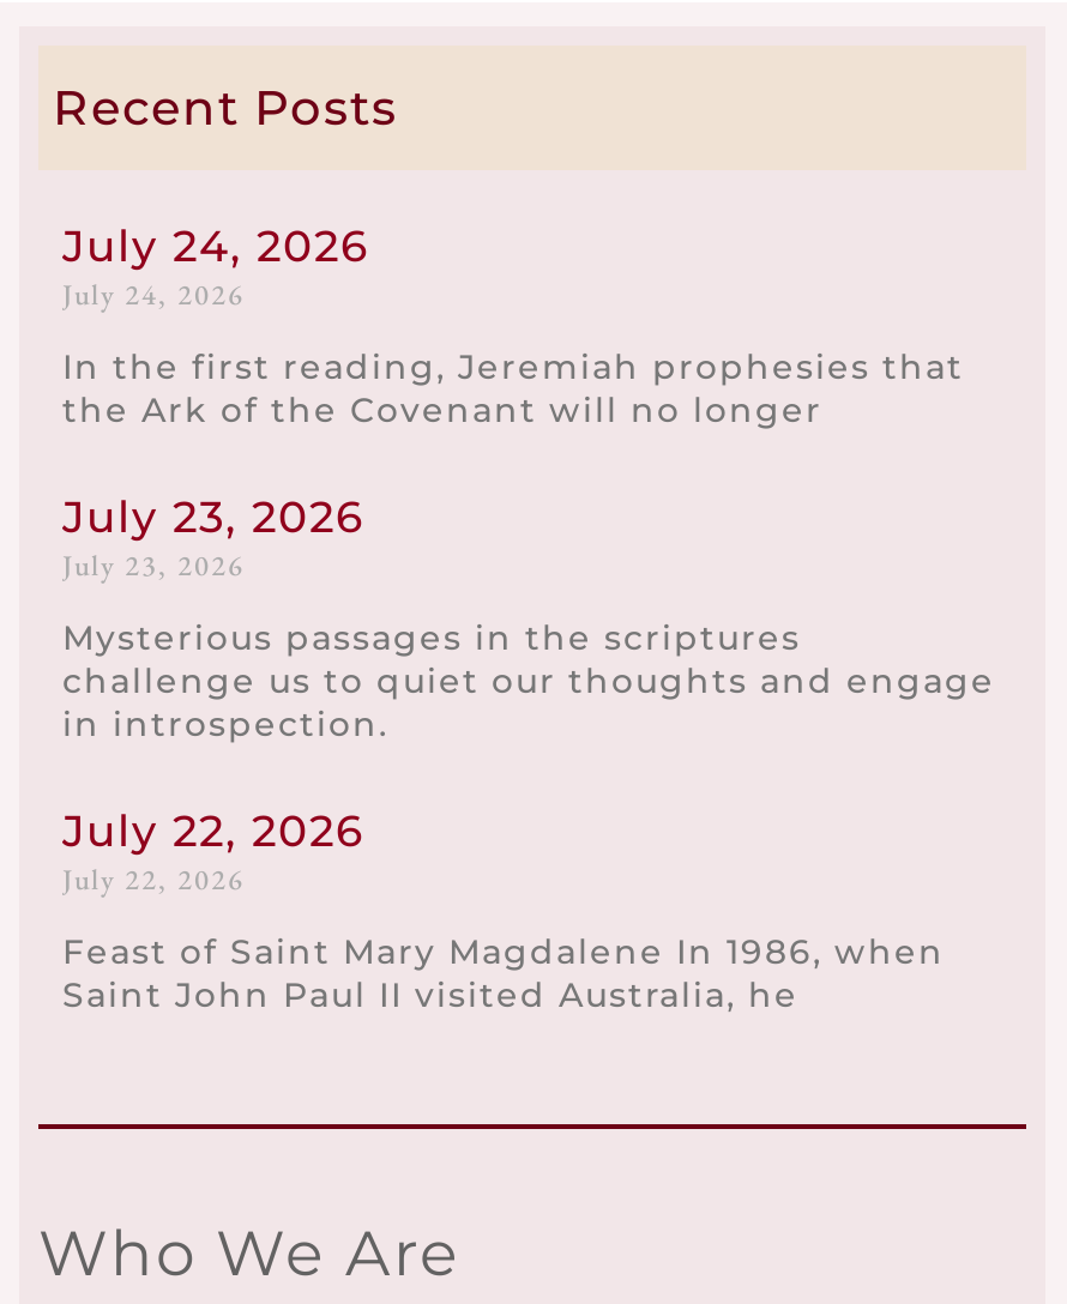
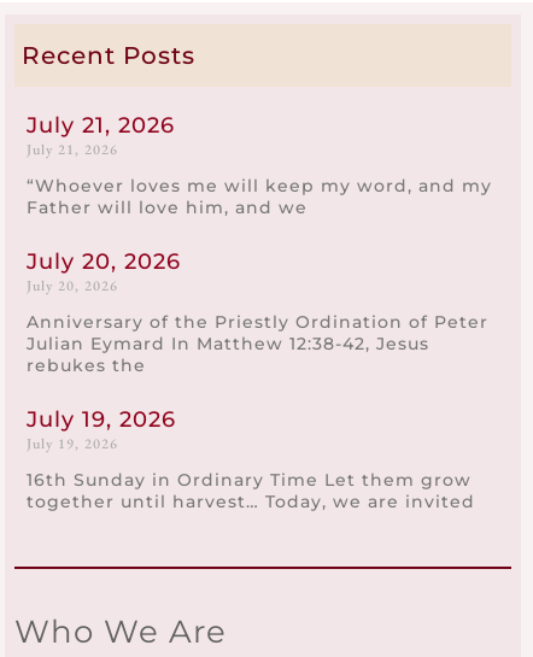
[62,220,369,313] July 24, 2026 | July 24, 2026 -> [27,112,175,159] July 21, 2026 | July 21, 2026
[62,344,964,431] In the first reading, Jeremiah prophesies that | the Ark of the Covenant will no longer -> [27,174,492,218] “Whoever loves me will keep my word, and my | Father will love him, and we
[62,491,364,584] July 23, 2026 | July 23, 2026 -> [27,248,181,295] July 20, 2026 | July 20, 2026
[62,615,995,745] Mysterious passages in the scriptures | challenge us to quiet our thoughts and engage | in introspection. -> [27,311,488,376] Anniversary of the Priestly Ordination of Peter | Julian Eymard In Matthew 12:38-42, Jesus | rebukes the
[62,805,364,898] July 22, 2026 | July 22, 2026 -> [27,406,176,453] July 19, 2026 | July 19, 2026
[62,929,945,1016] Feast of Saint Mary Magdalene In 1986, when | Saint John Paul II visited Australia, he -> [27,469,475,512] 16th Sunday in Ordinary Time Let them grow | together until harvest… Today, we are invited

